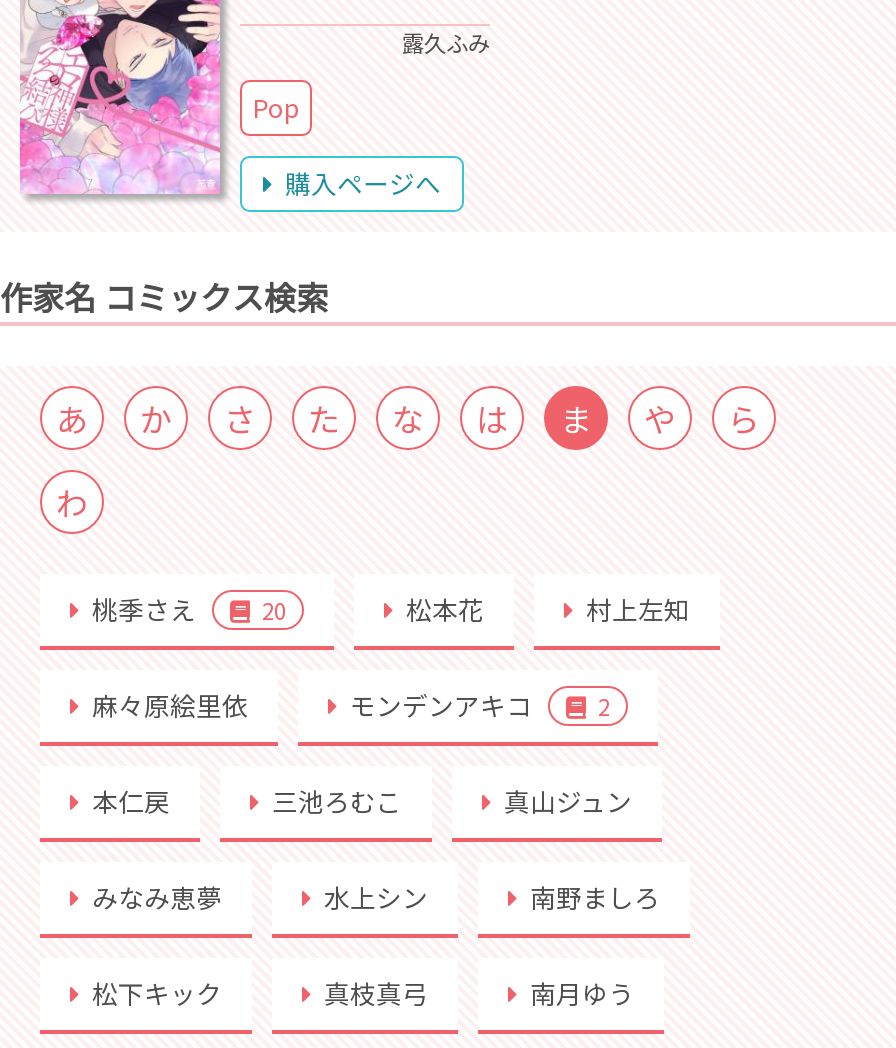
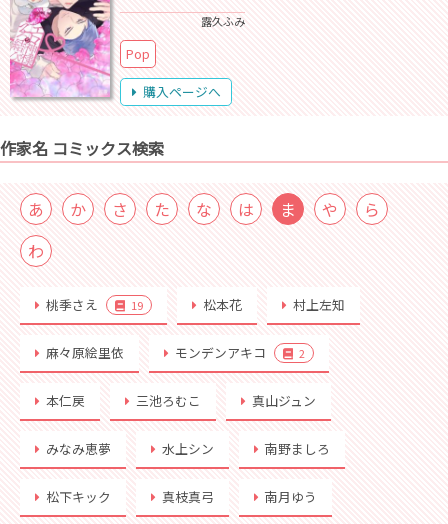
[262,594,286,626] 20 -> [131,297,143,313] 19

